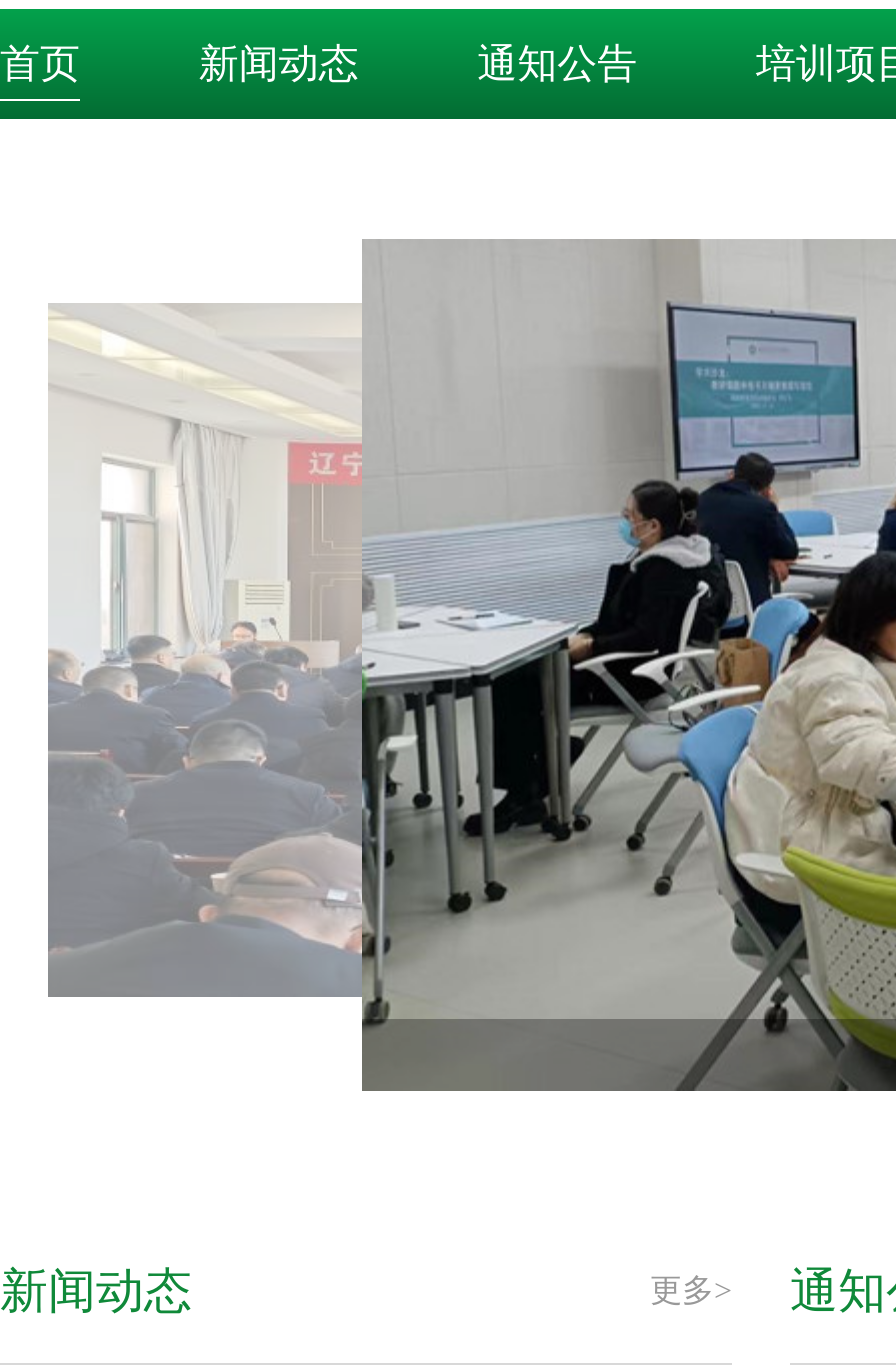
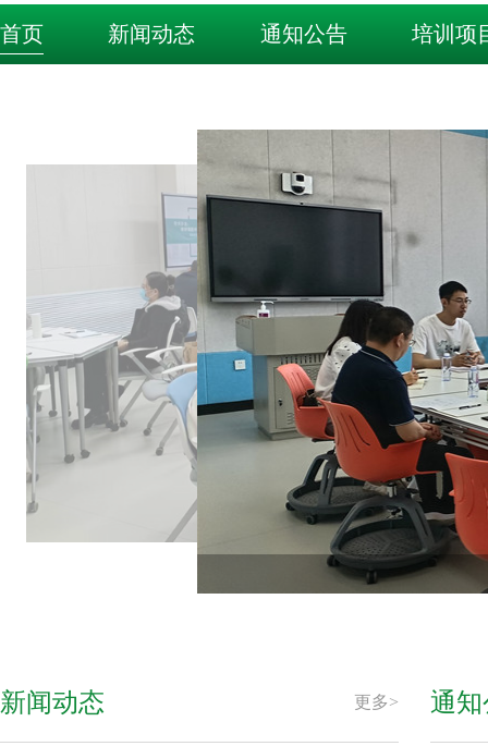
[48,241,890,1089] [image] -> [27,130,485,594] [image]

